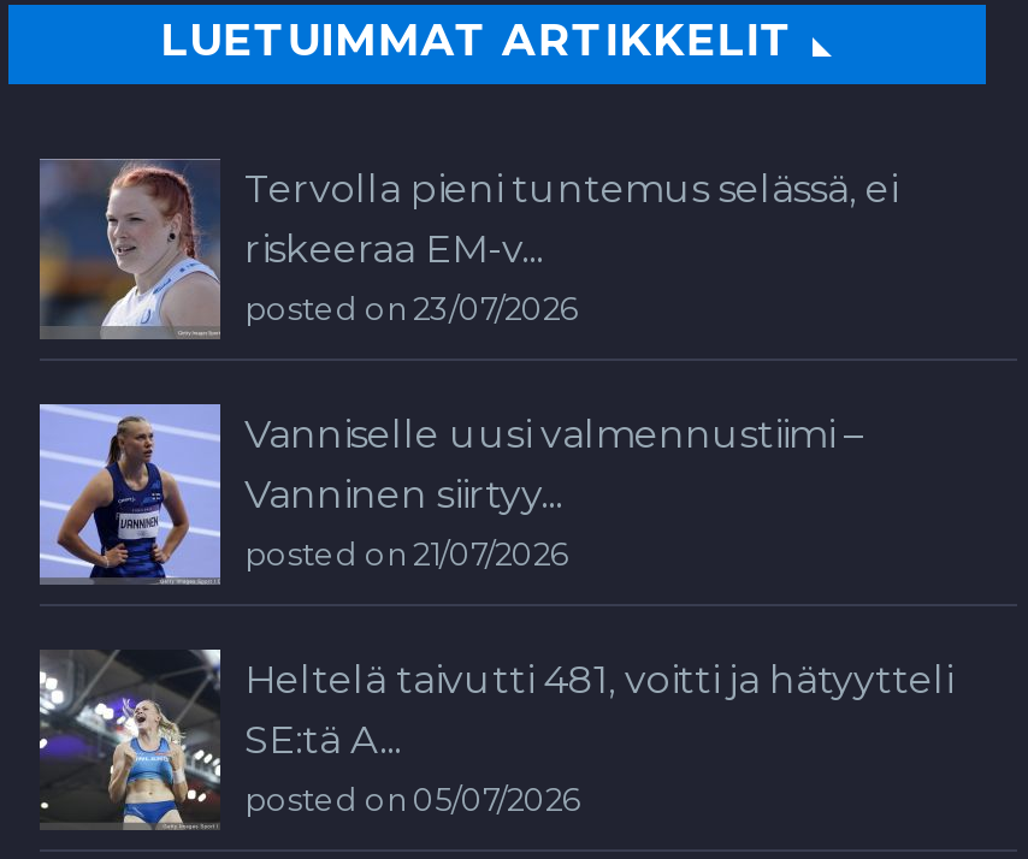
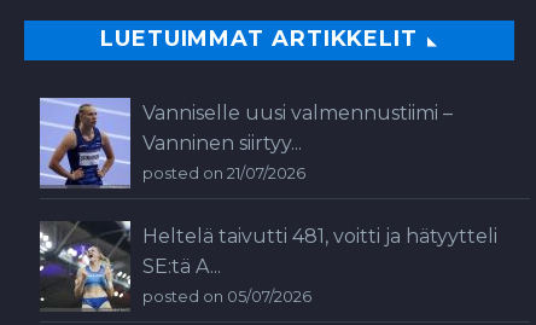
[37,159,897,339] [image] | Tervolla pieni tuntemus selässä, ei | riskeeraa EM-v... | posted on 23/07/2026 -> none

